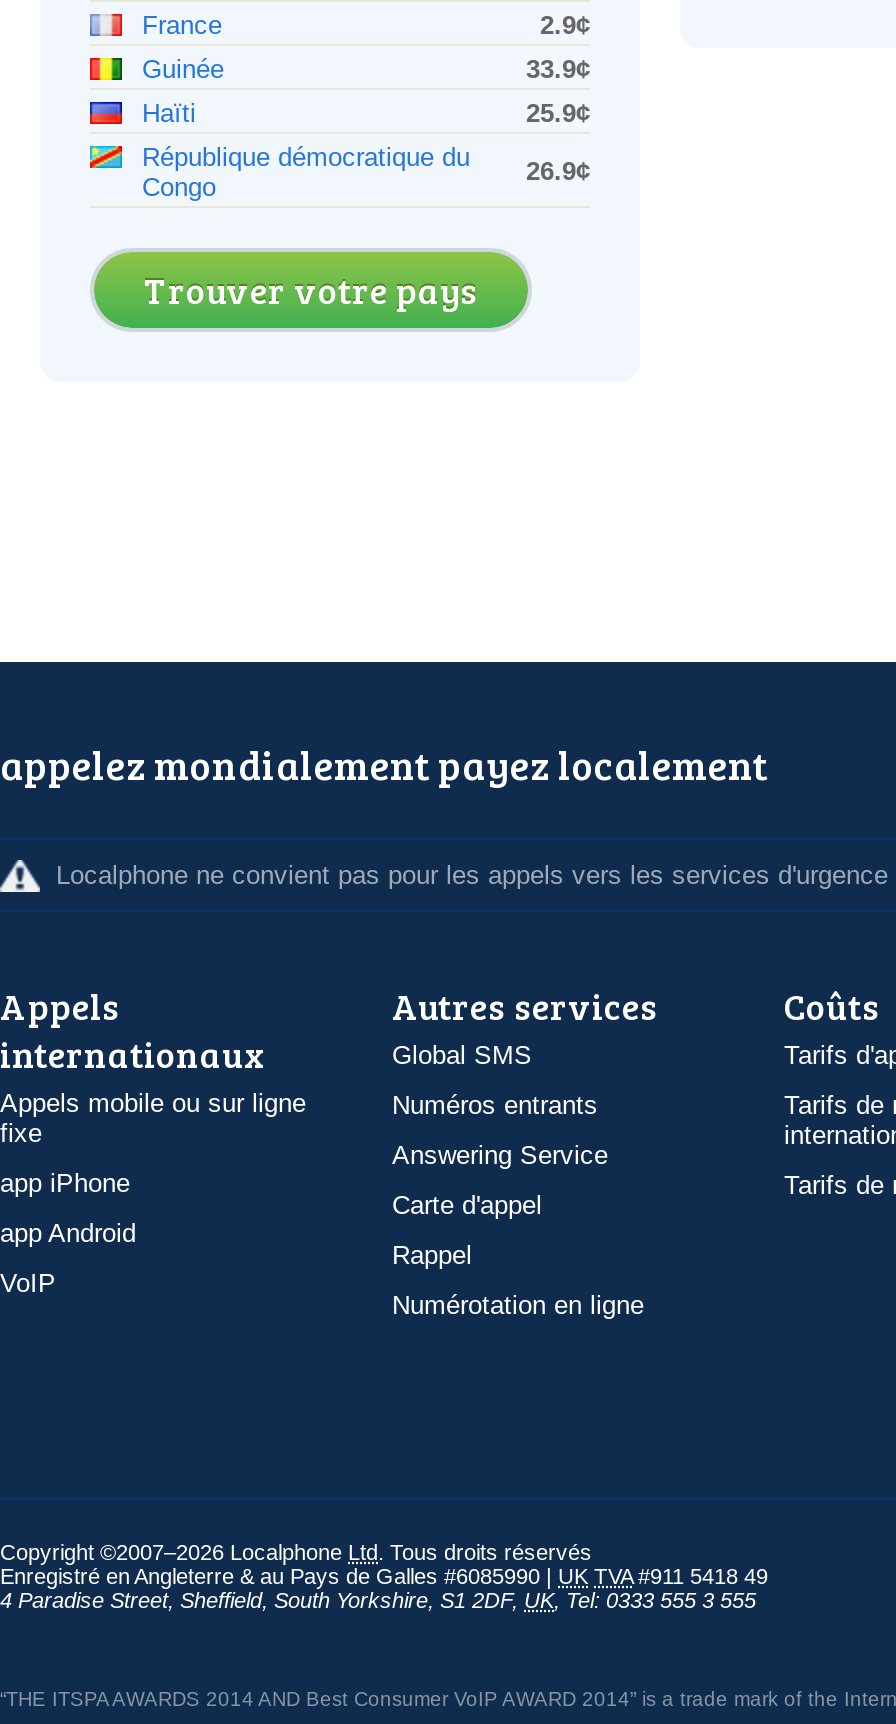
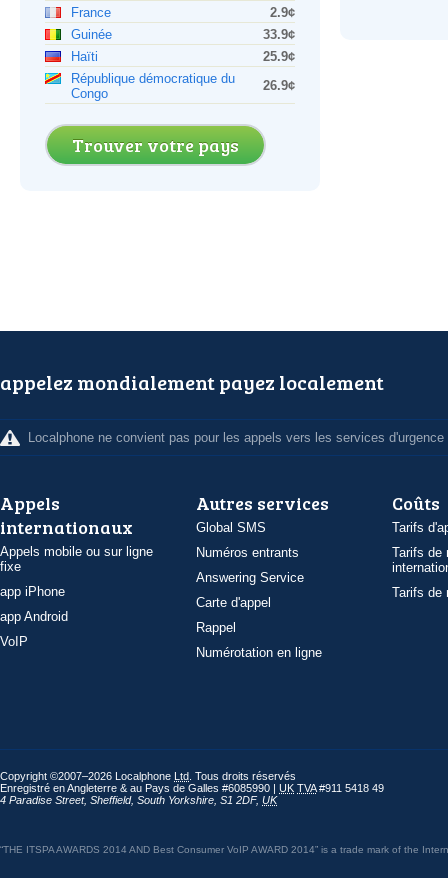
[0,1588,756,1612] 4 Paradise Street, Sheffield, South Yorkshire, S1 2DF, UK,Tel: 0333 555 3 555 -> [0,794,277,806] 4 Paradise Street, Sheffield, South Yorkshire, S1 2DF, UK

